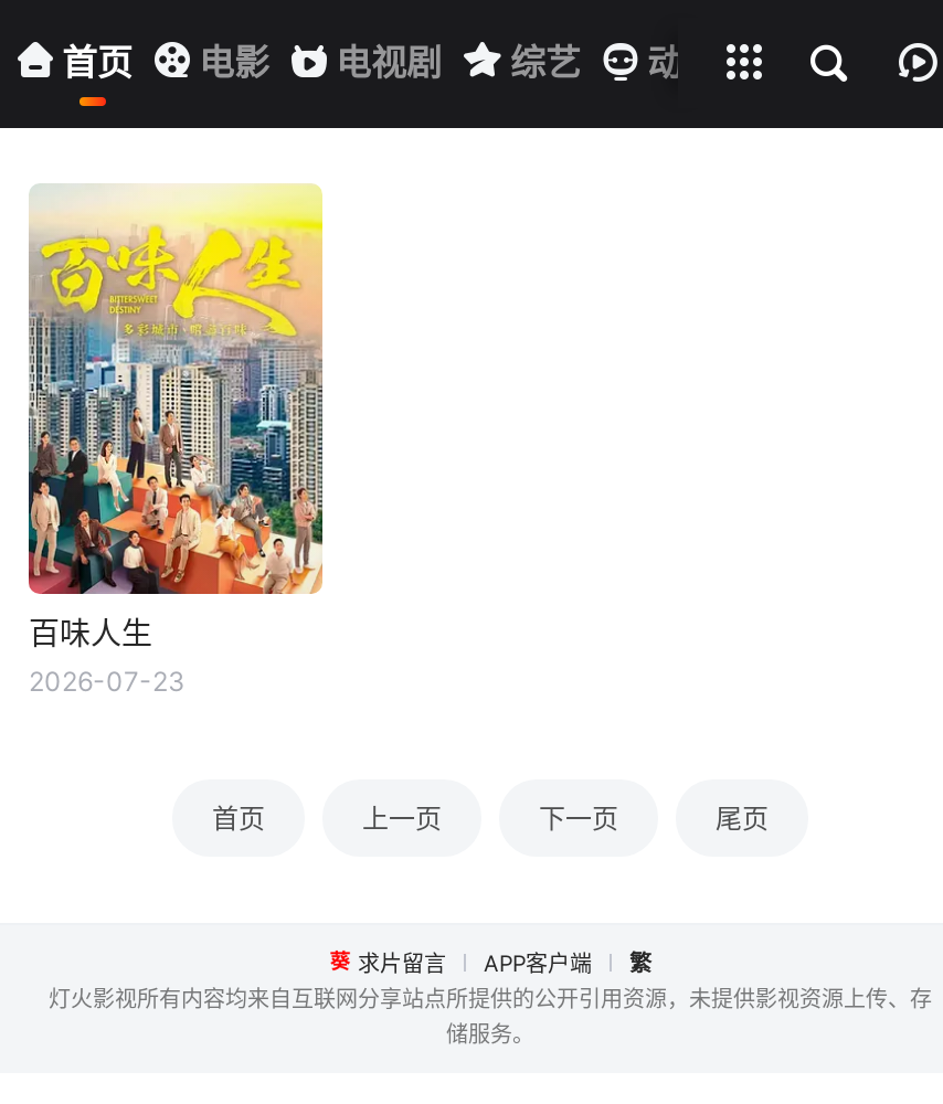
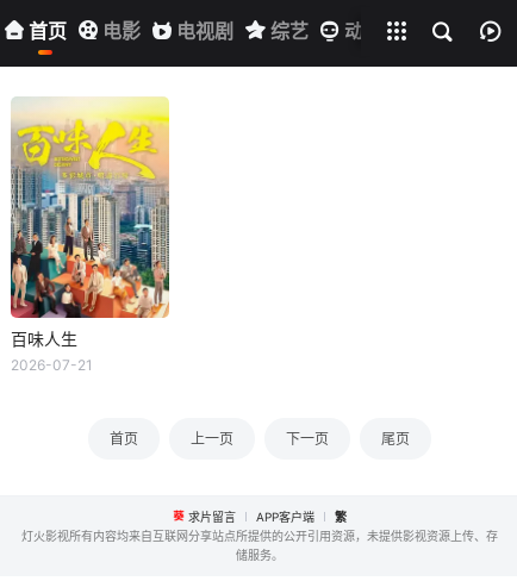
[29,664,186,697] 2026-07-23 -> [11,356,93,373] 2026-07-21

